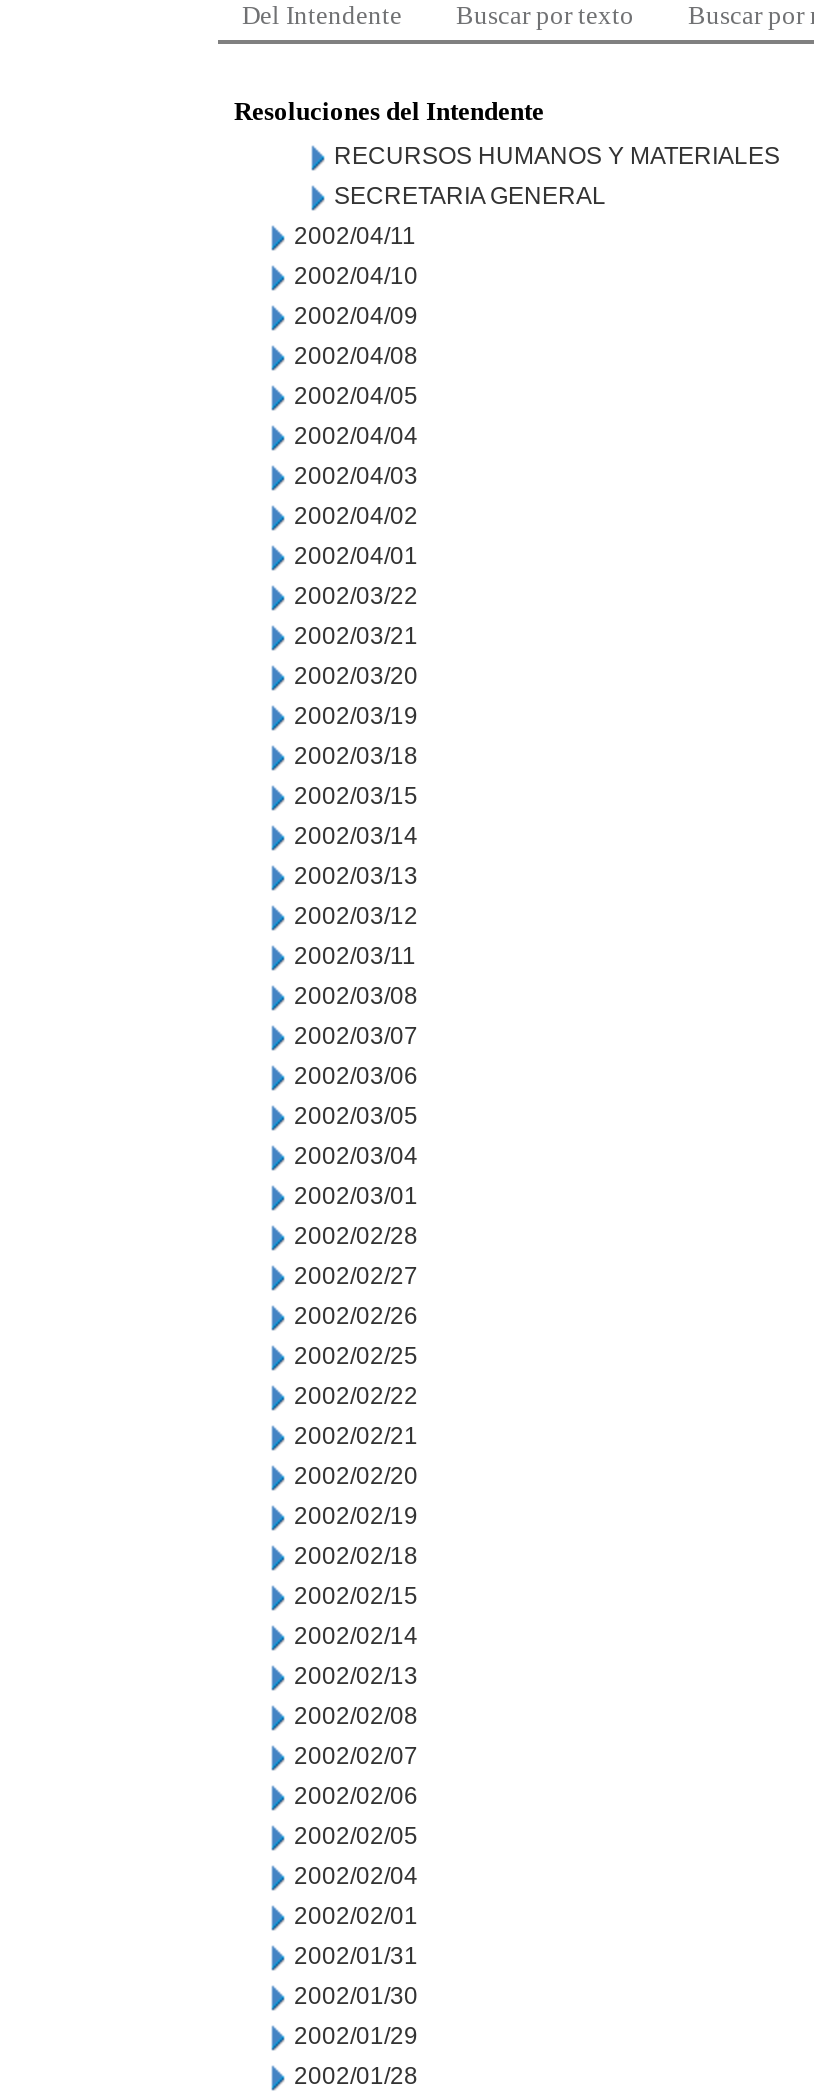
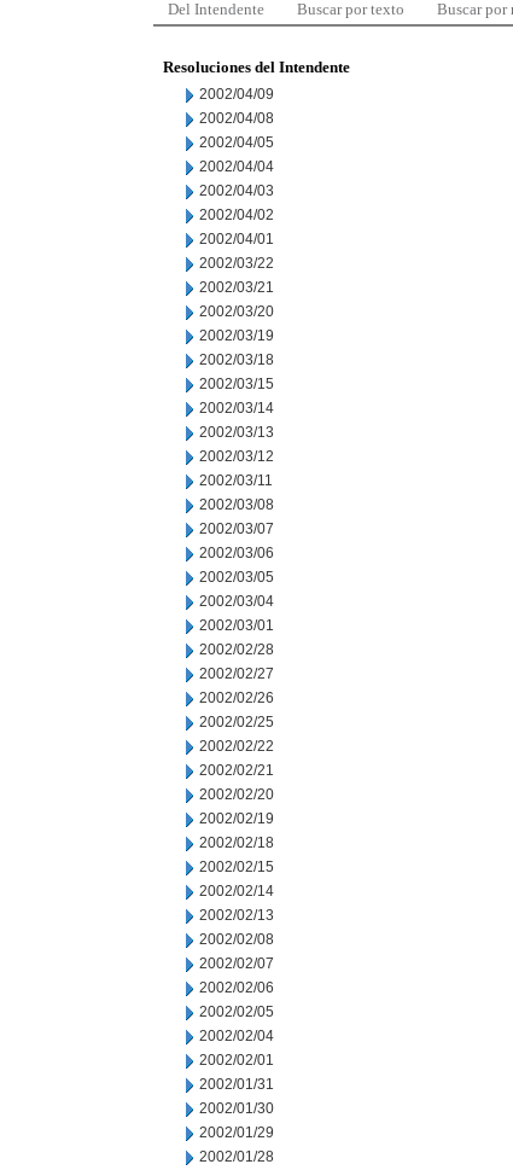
[294,142,780,290] RECURSOS HUMANOS Y MATERIALES | SECRETARIA GENERAL | 2002/04/11 | 2002/04/10 -> none

